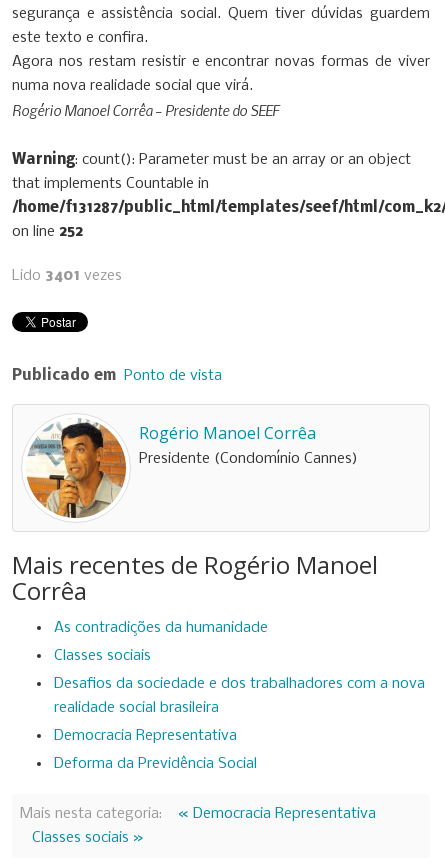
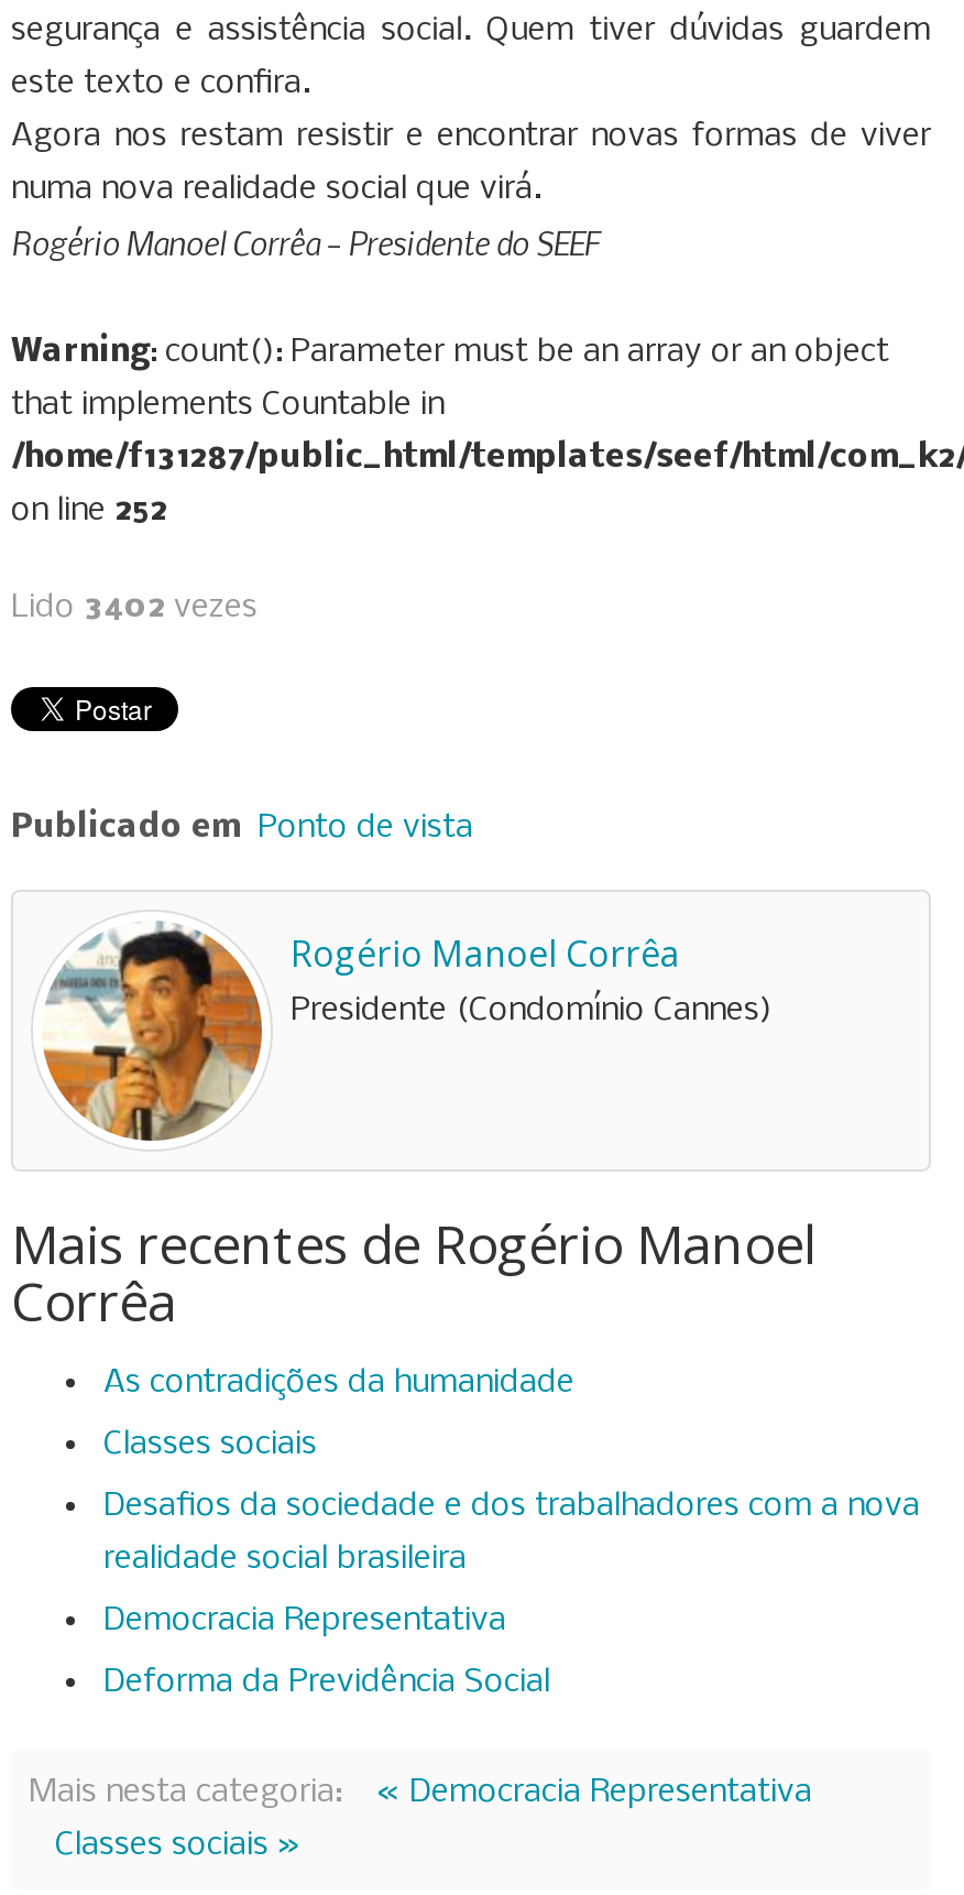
[12,268,122,284] Lido 3401 vezes -> [11,590,258,625] Lido 3402 vezes

